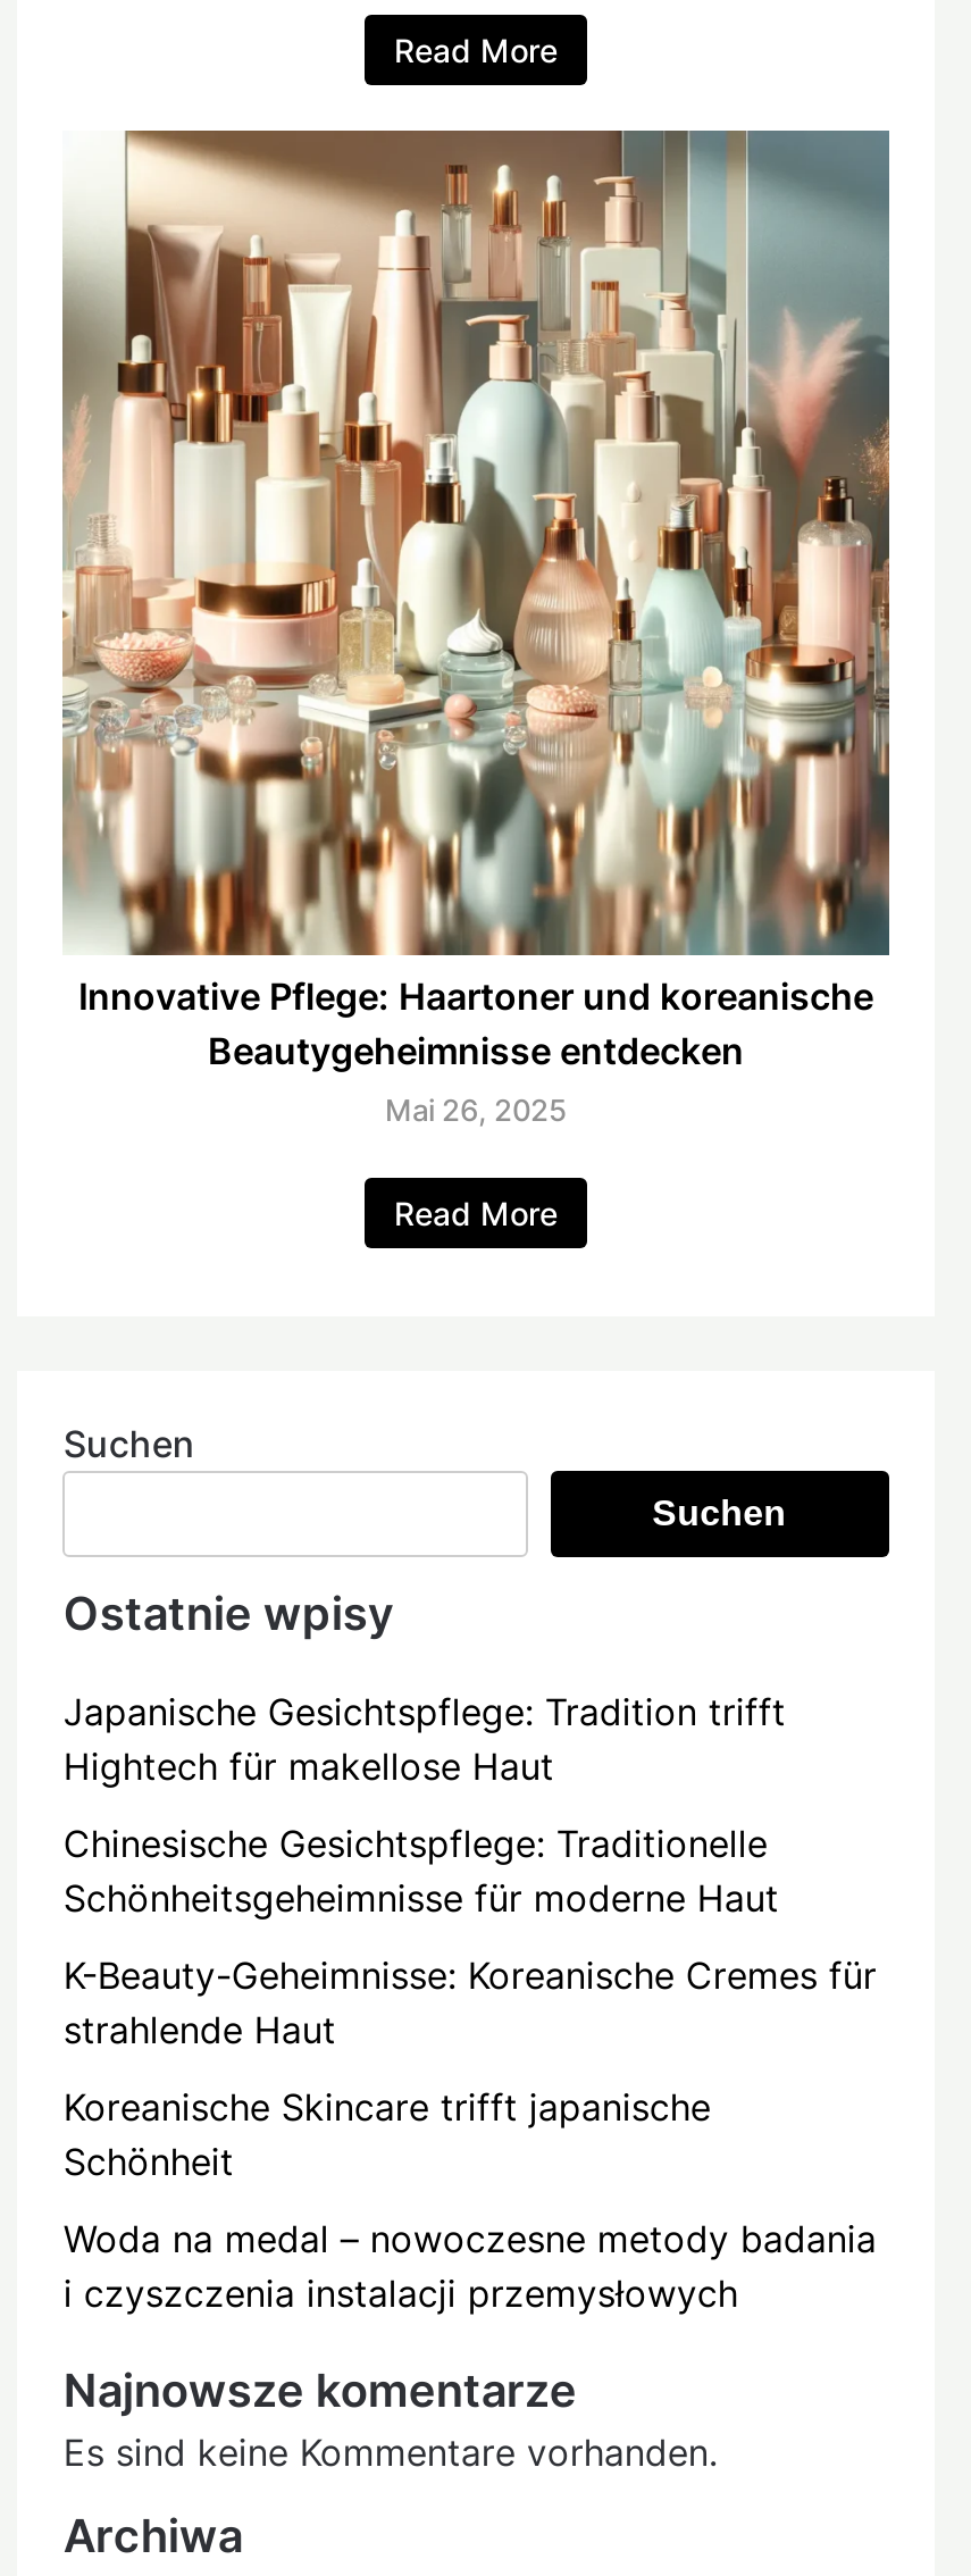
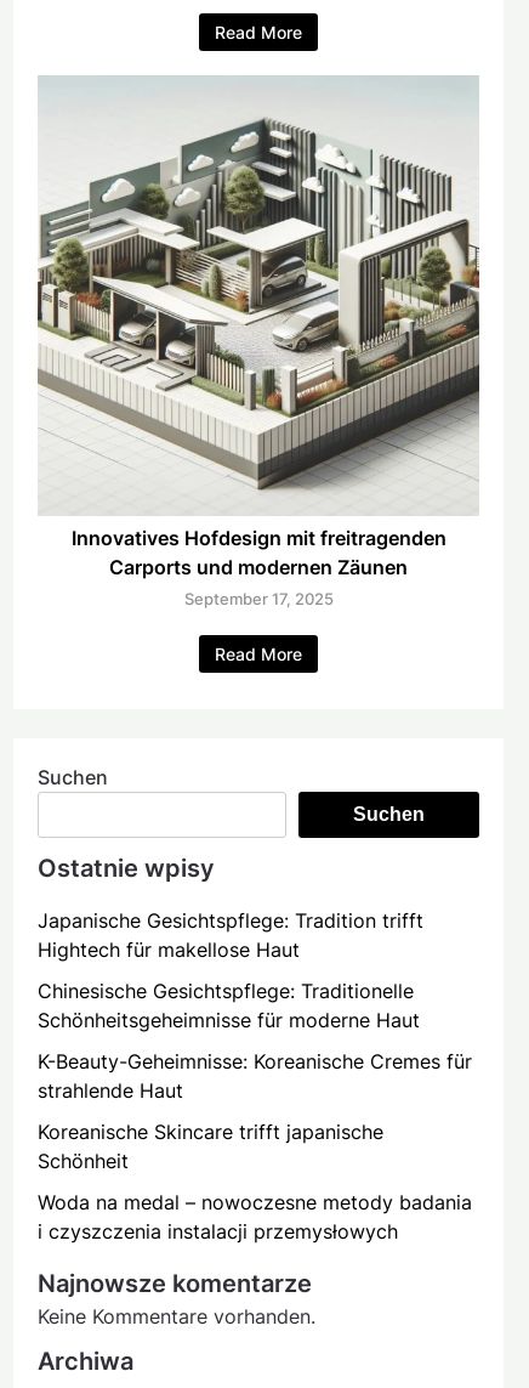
[60,128,892,1128] [image] | Innovative Pflege: Haartoner und koreanische | Beautygeheimnisse entdecken | Mai 26, 2025 -> [36,75,479,609] [image] | Innovatives Hofdesign mit freitragenden | Carports und modernen Zäunen | September 17, 2025
[63,2430,718,2475] Es sind keine Kommentare vorhanden. -> [38,1304,316,1329] Keine Kommentare vorhanden.

